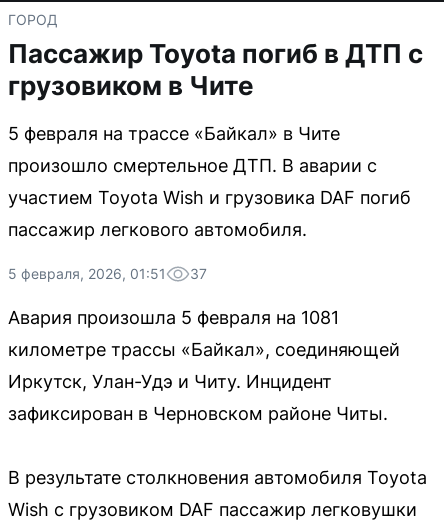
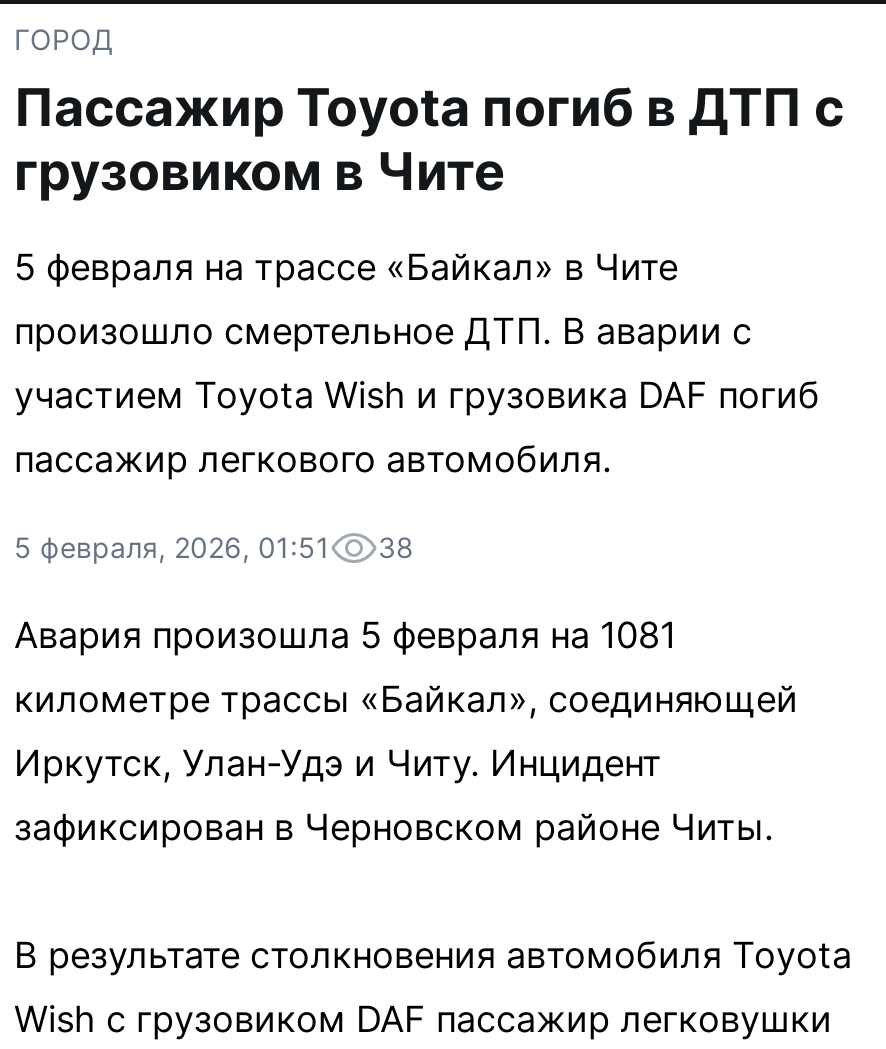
[8,265,207,282] 5 февраля, 2026, 01:51 37 -> [14,530,414,564] 5 февраля, 2026, 01:51 38

